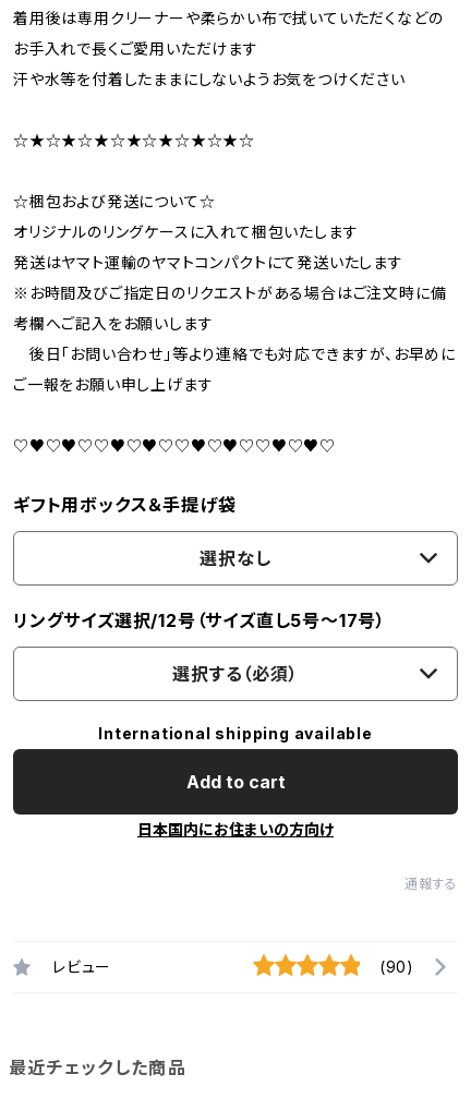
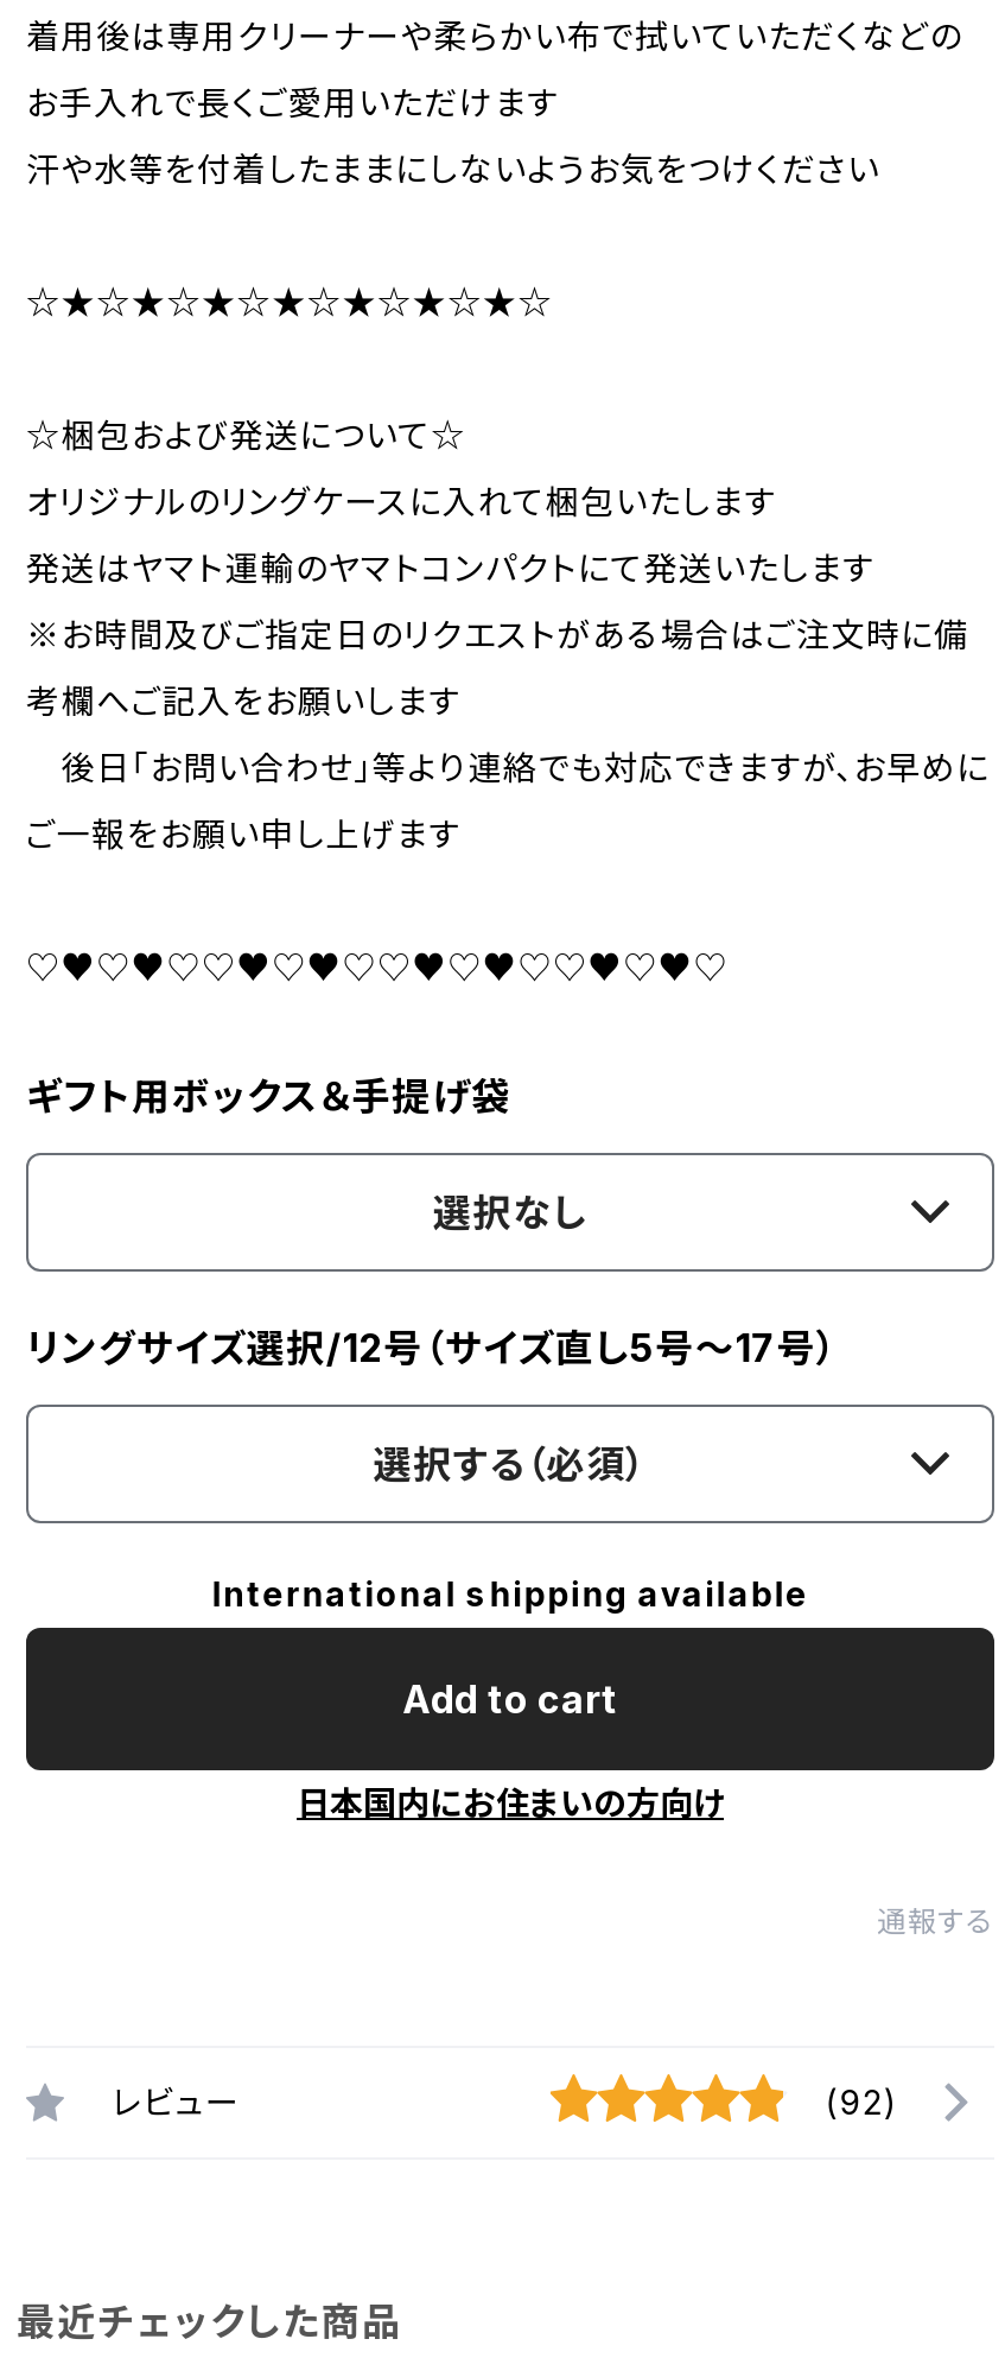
[379,957,414,976] (90) -> [825,2081,899,2122] (92)

